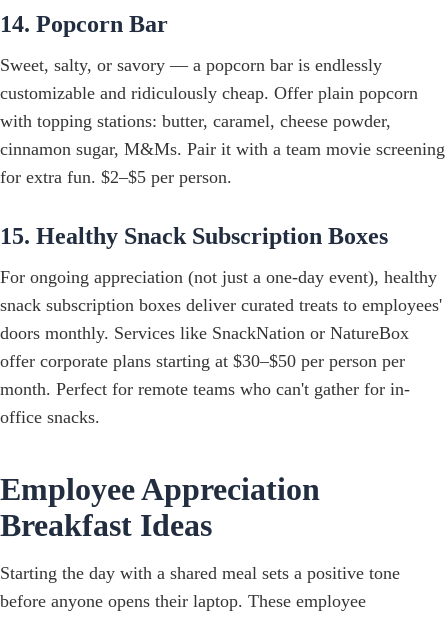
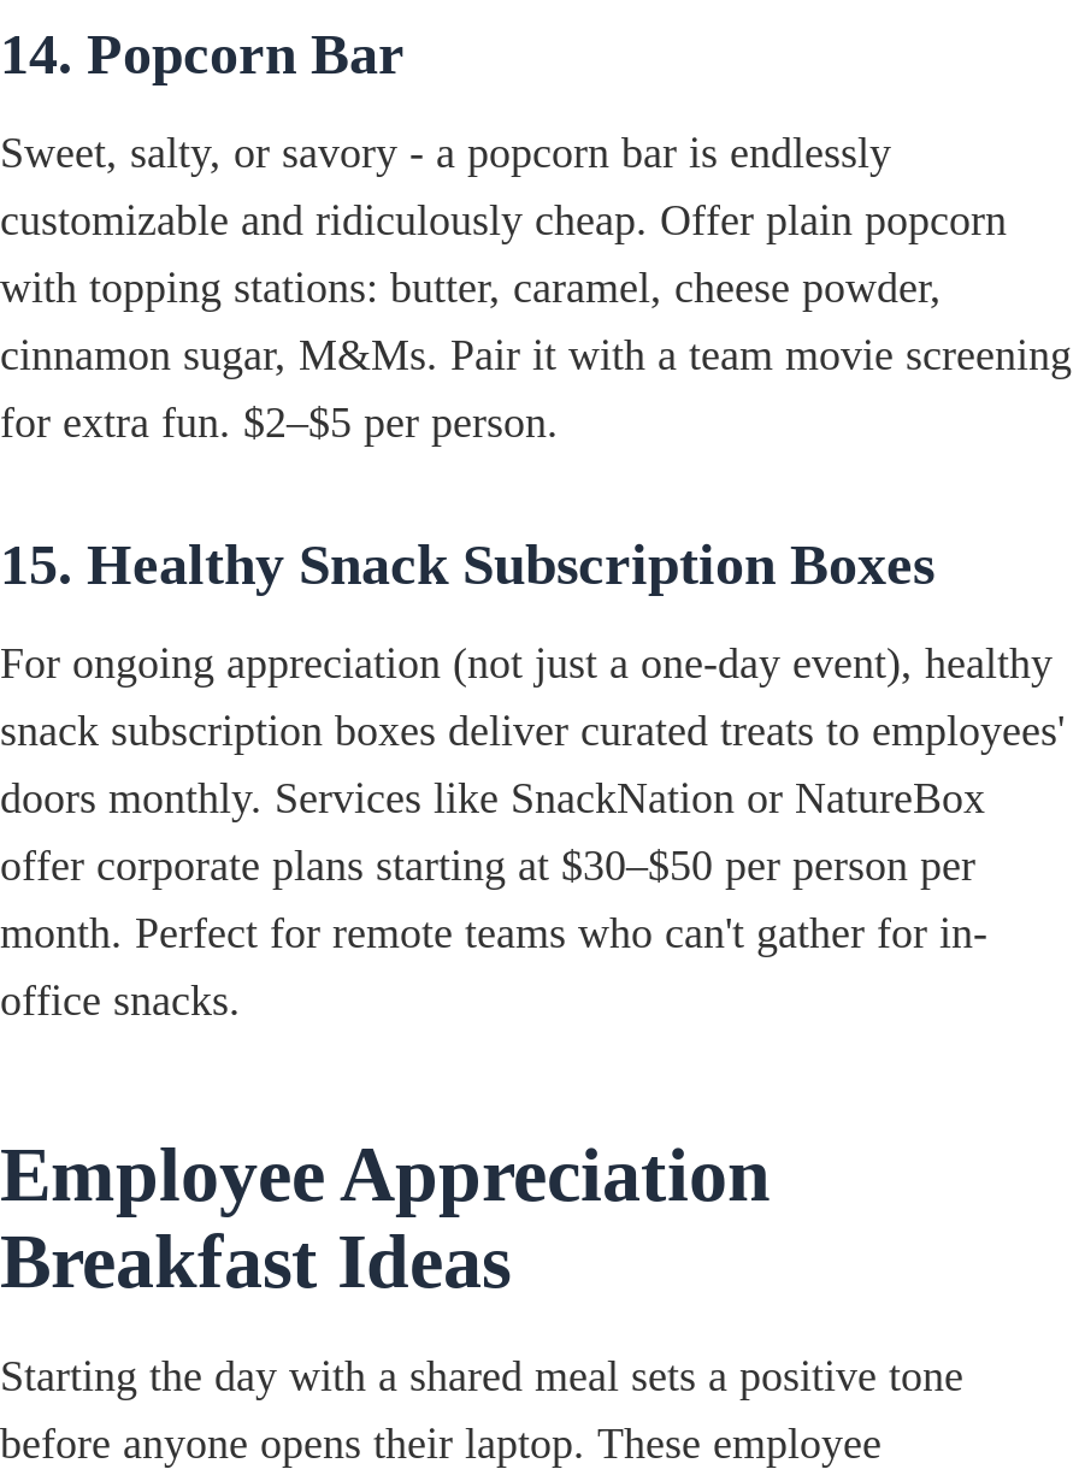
[0,55,382,75] Sweet, salty, or savory — a popcorn bar is endlessly -> [0,129,891,177] Sweet, salty, or savory - a popcorn bar is endlessly

